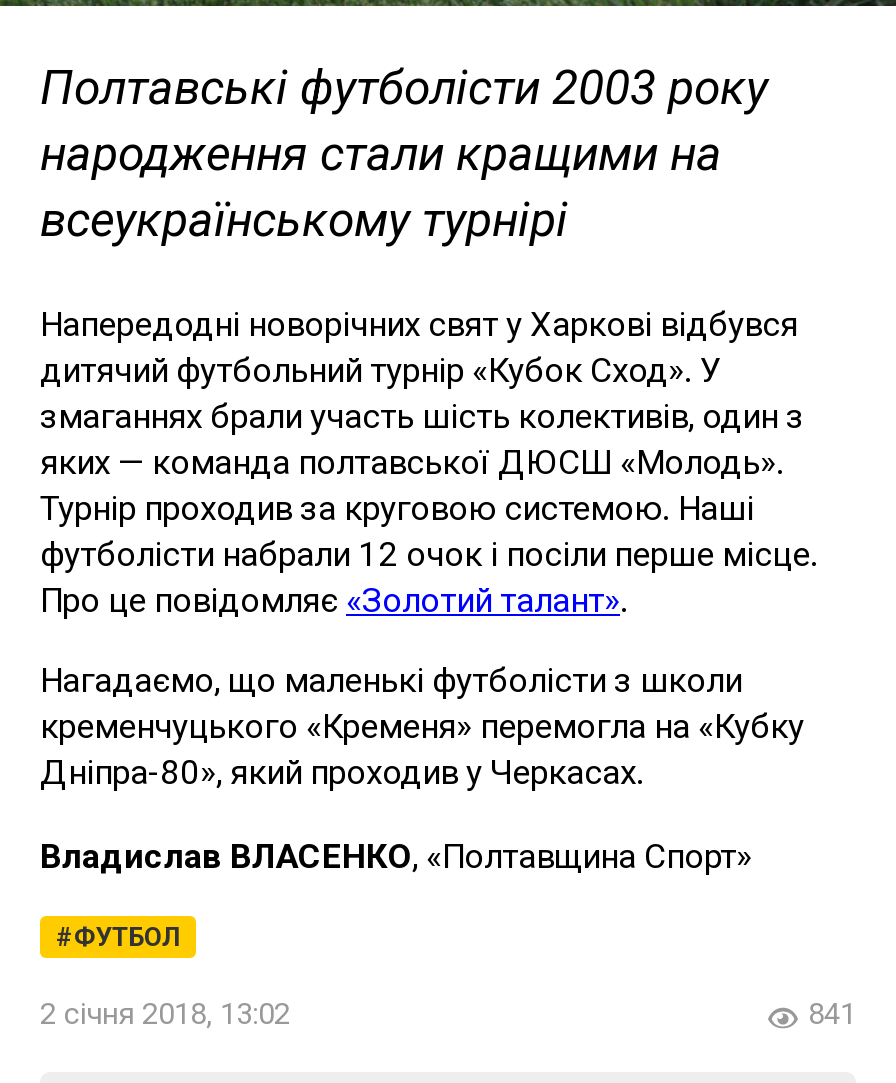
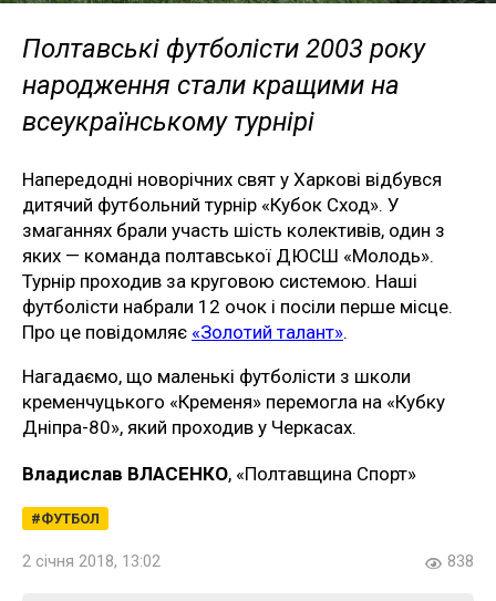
[808,996,856,1032] 841 -> [447,551,474,571] 838

